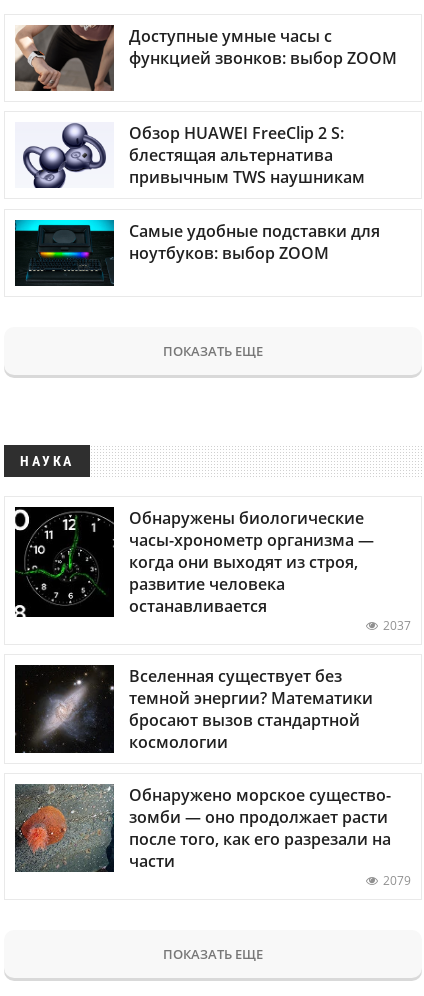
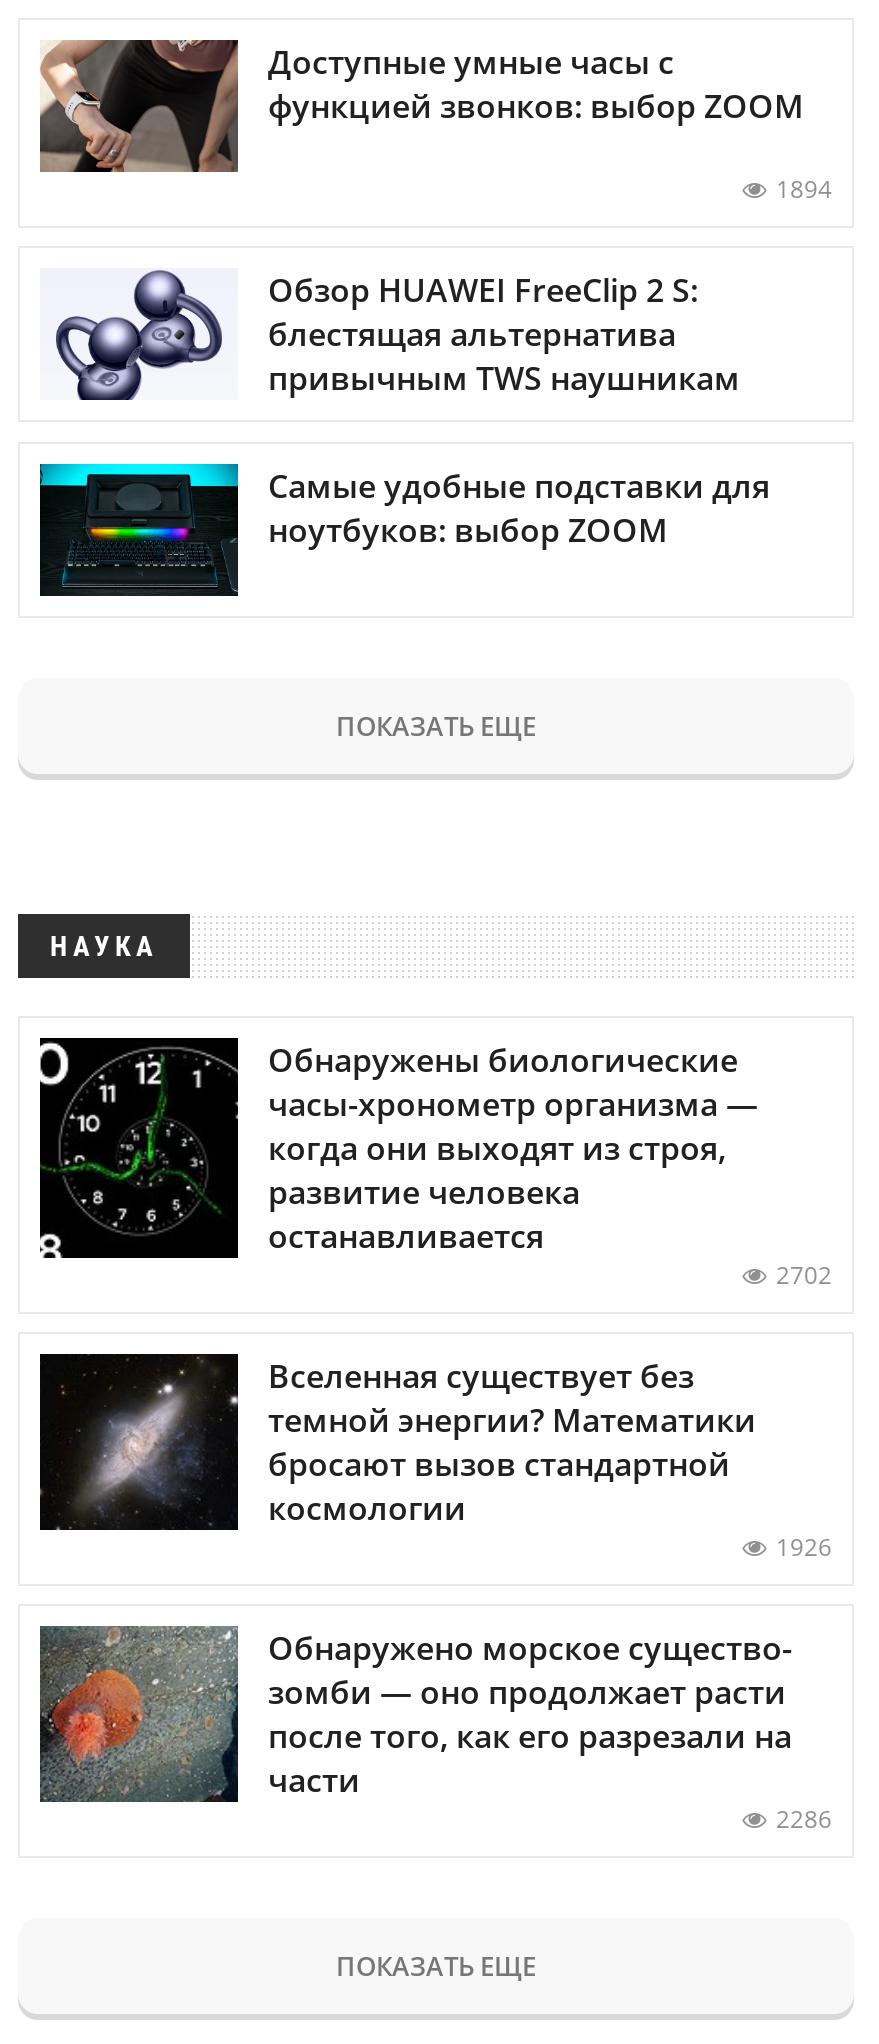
none -> [776,172,832,206] 1894
[383,617,411,634] 2037 -> [776,1257,832,1291] 2702
none -> [776,1530,832,1564] 1926
[383,872,411,889] 2079 -> [776,1802,832,1836] 2286

